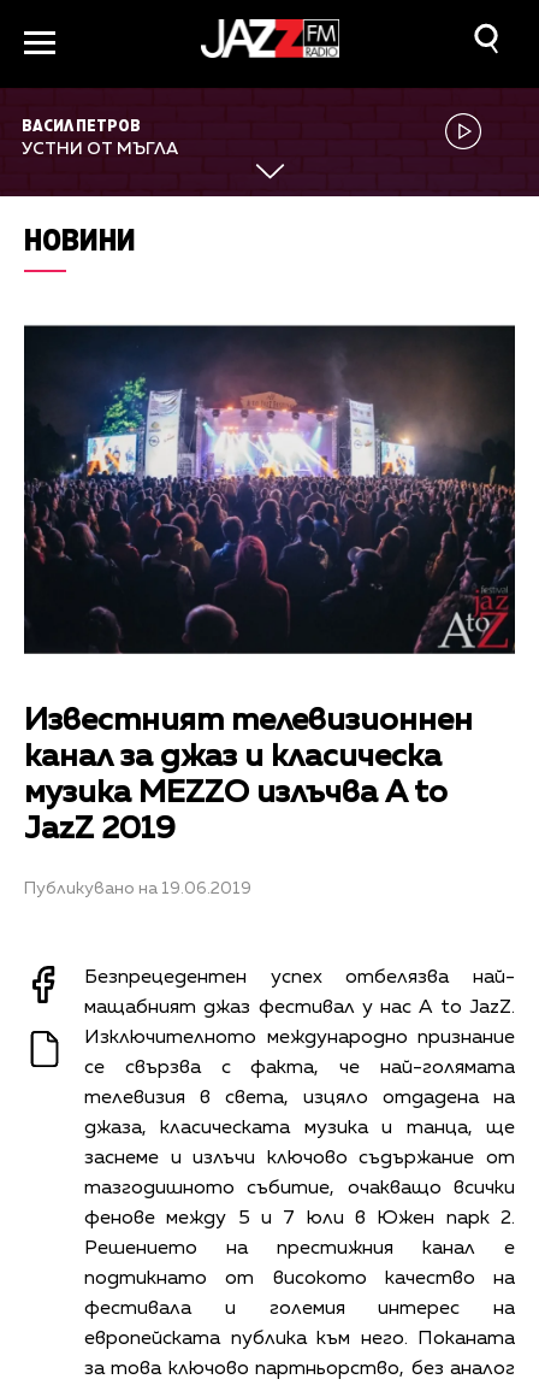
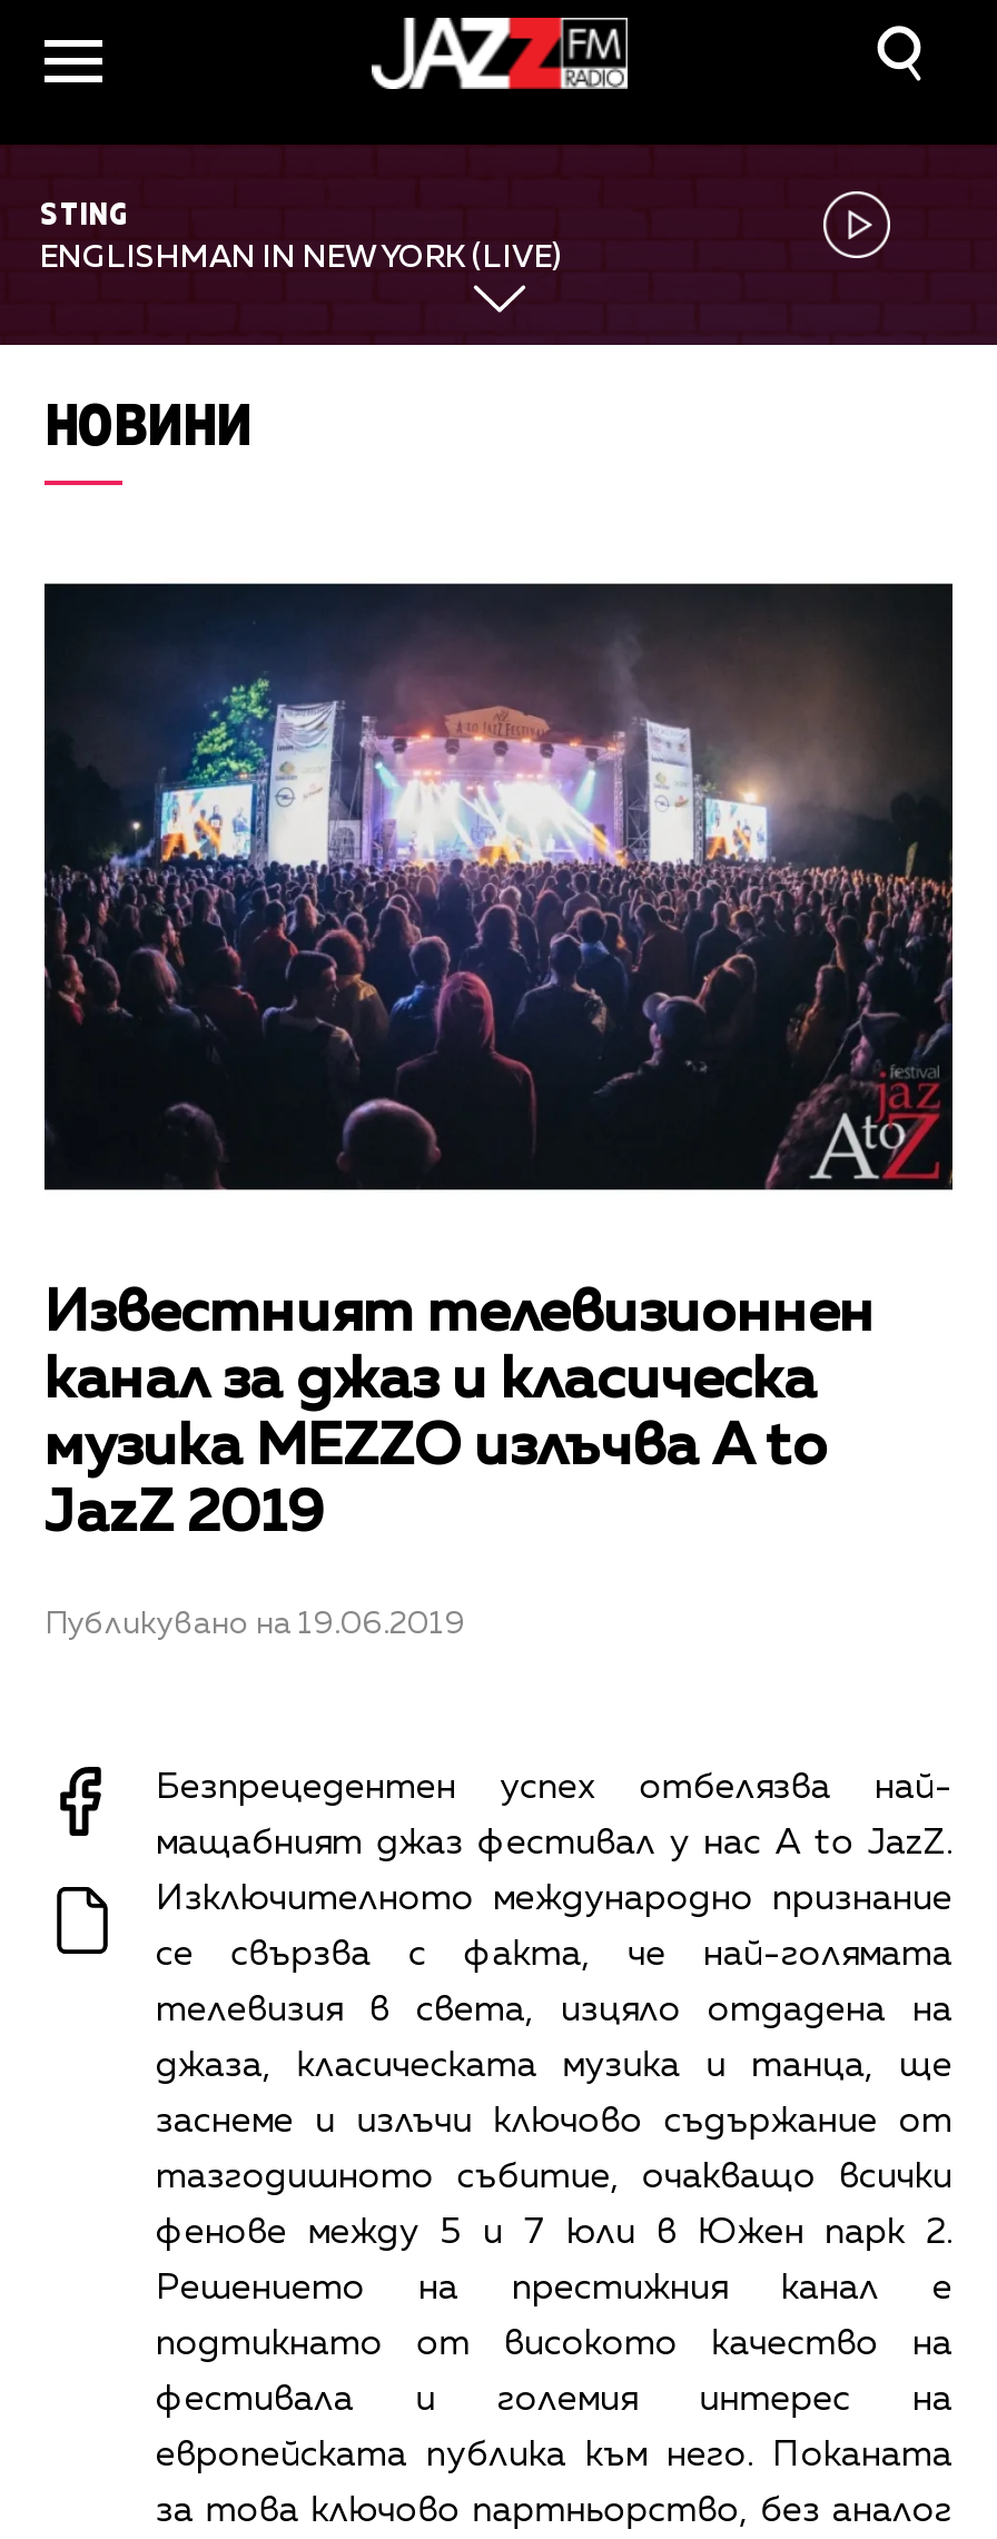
[22,115,178,158] ВАСИЛ ПЕТРОВ | УСТНИ ОТ МЪГЛА -> [40,194,561,275] STING | ENGLISHMAN IN NEW YORK (LIVE)

